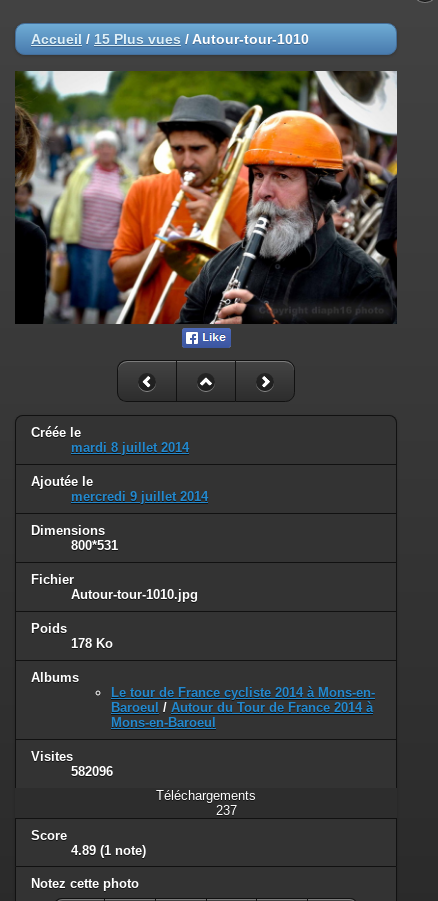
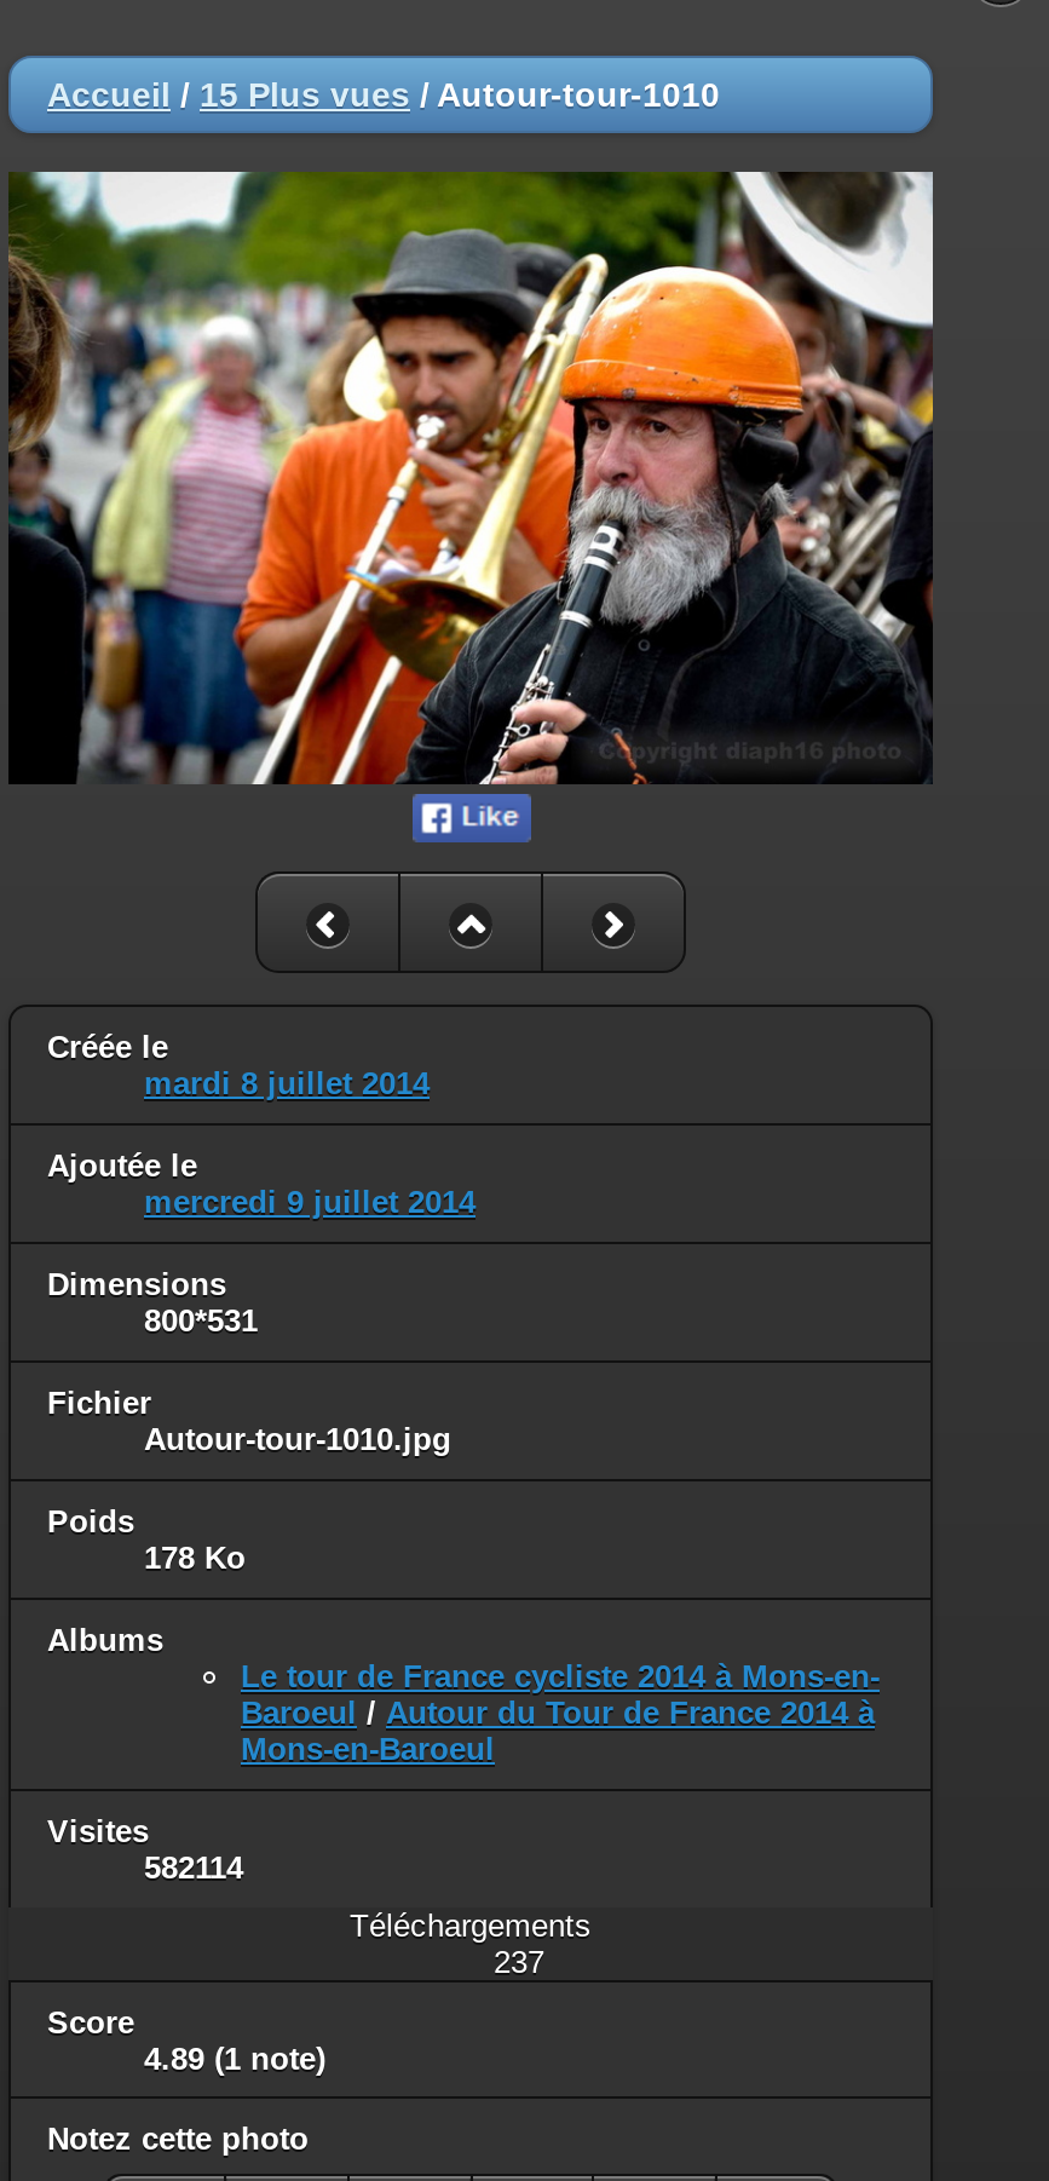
[71,764,113,779] 582096 -> [144,1848,243,1885] 582114

